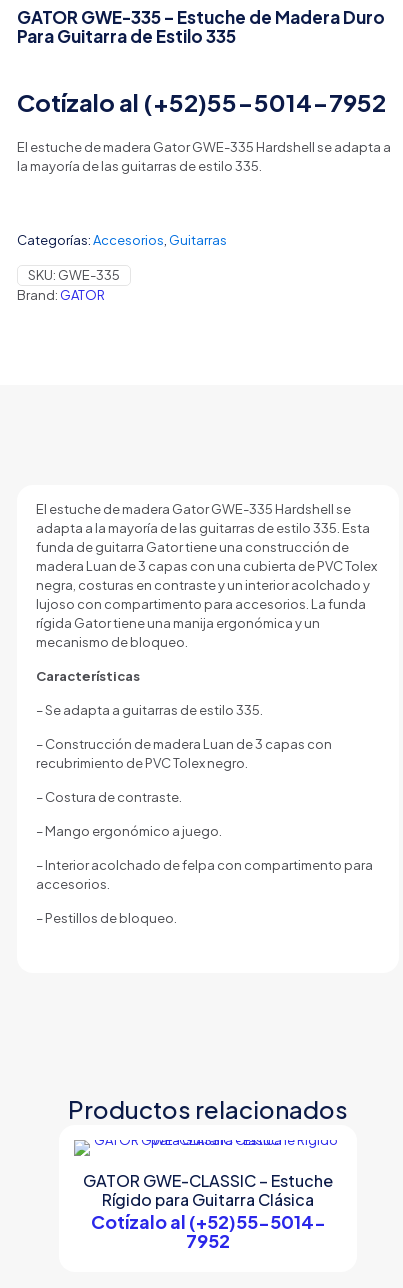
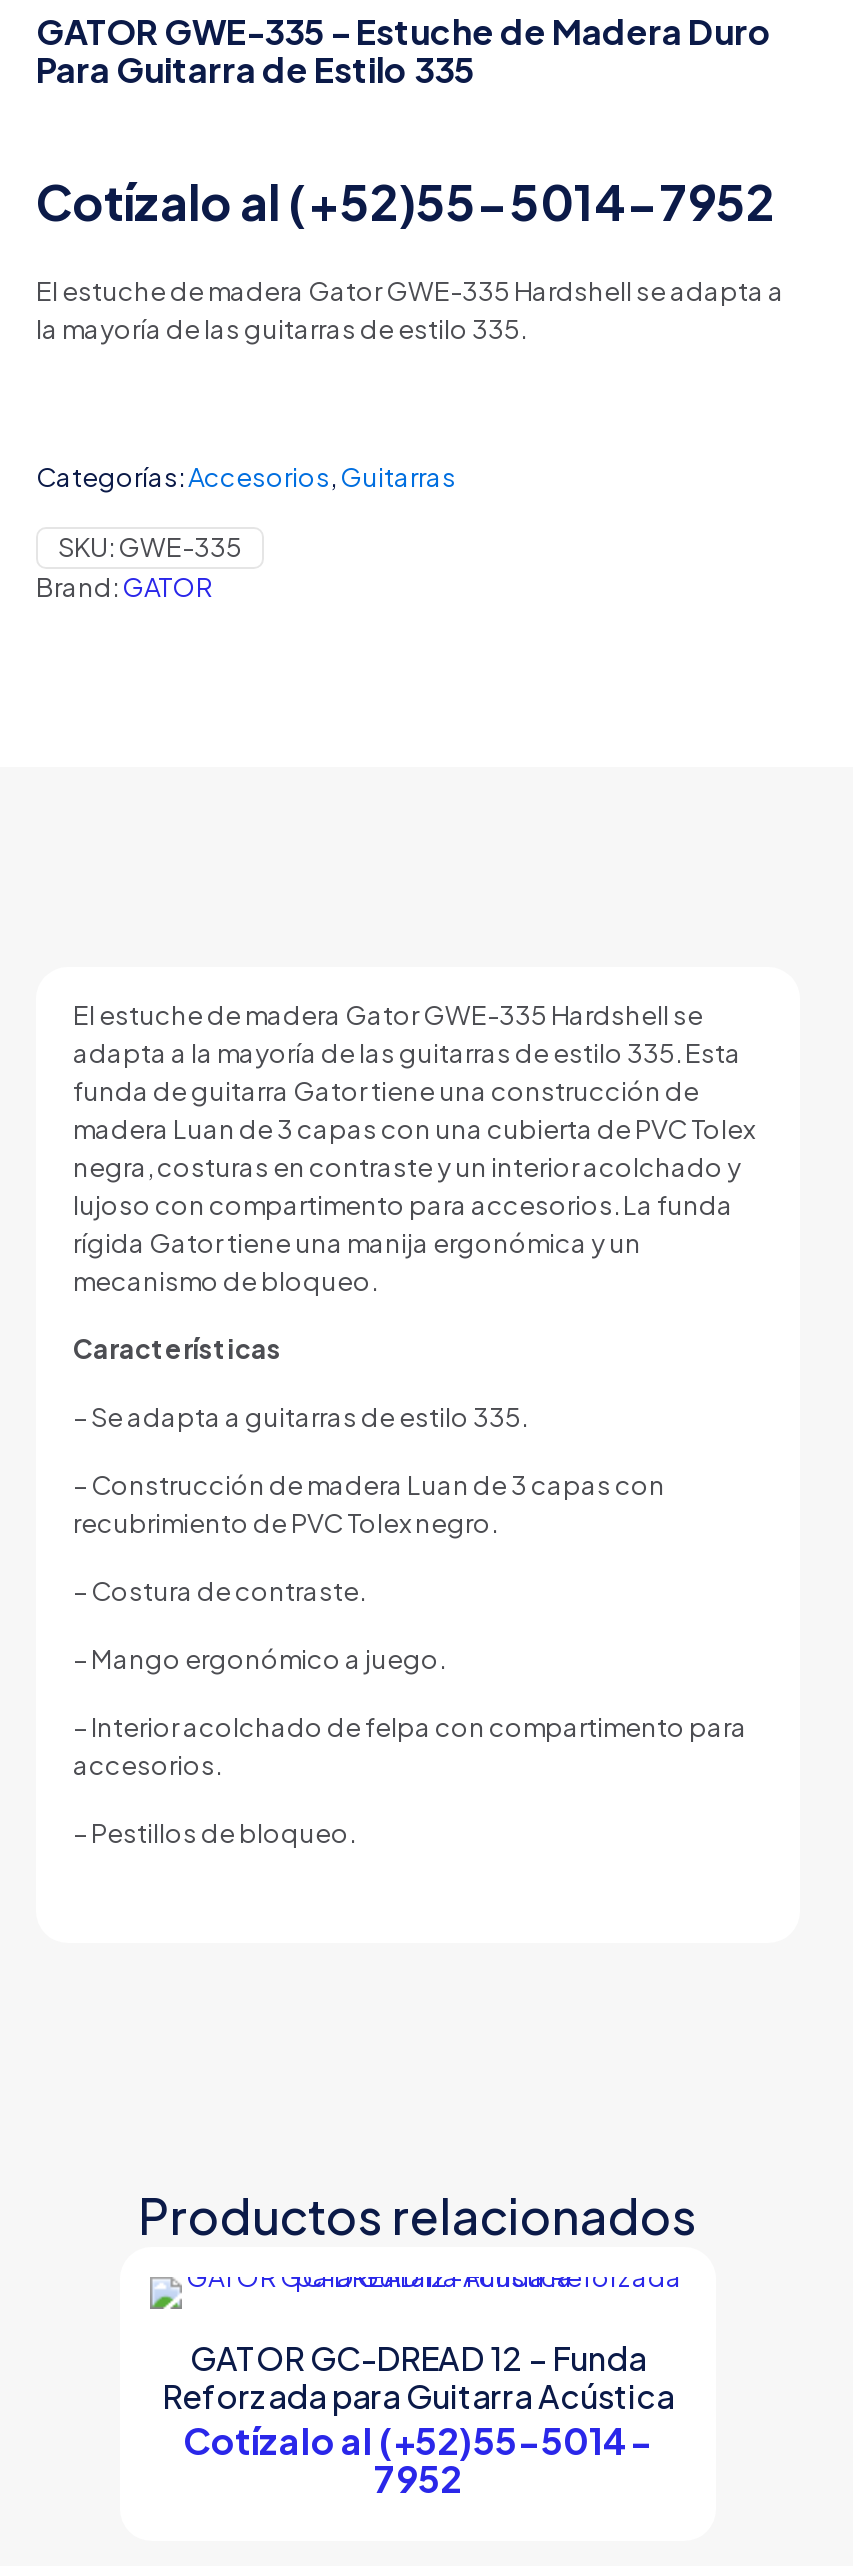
[83,1169,333,1209] GATOR GWE-CLASSIC – Estuche | Rígido para Guitarra Clásica -> [162,2337,674,2417] GATOR GC-DREAD 12 – Funda | Reforzada para Guitarra Acústica

